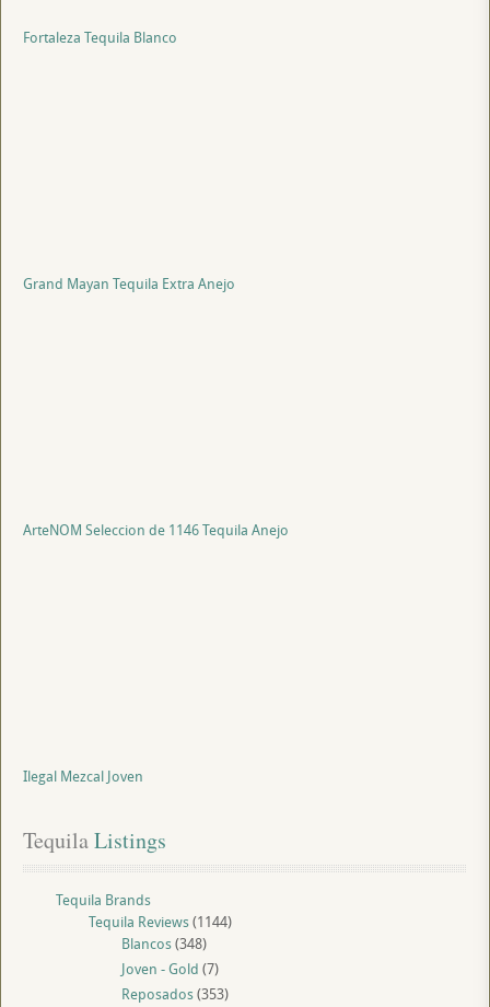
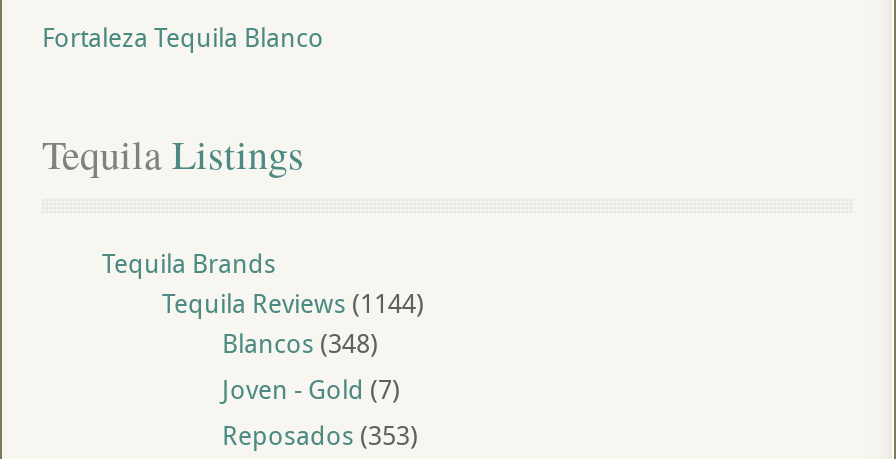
[23,274,235,293] Grand Mayan Tequila Extra Anejo -> none
[23,520,289,540] ArteNOM Seleccion de 1146 Tequila Anejo -> none
[23,766,143,786] Ilegal Mezcal Joven -> none

